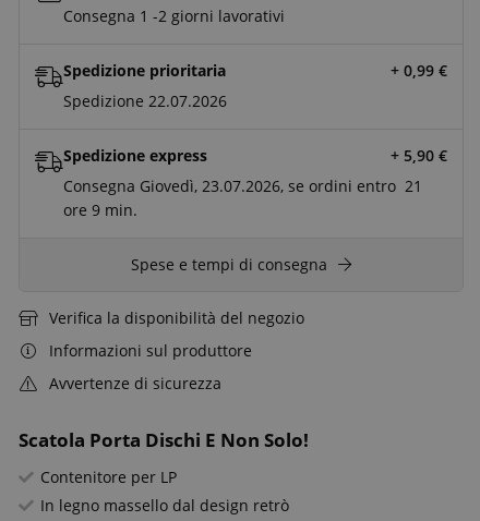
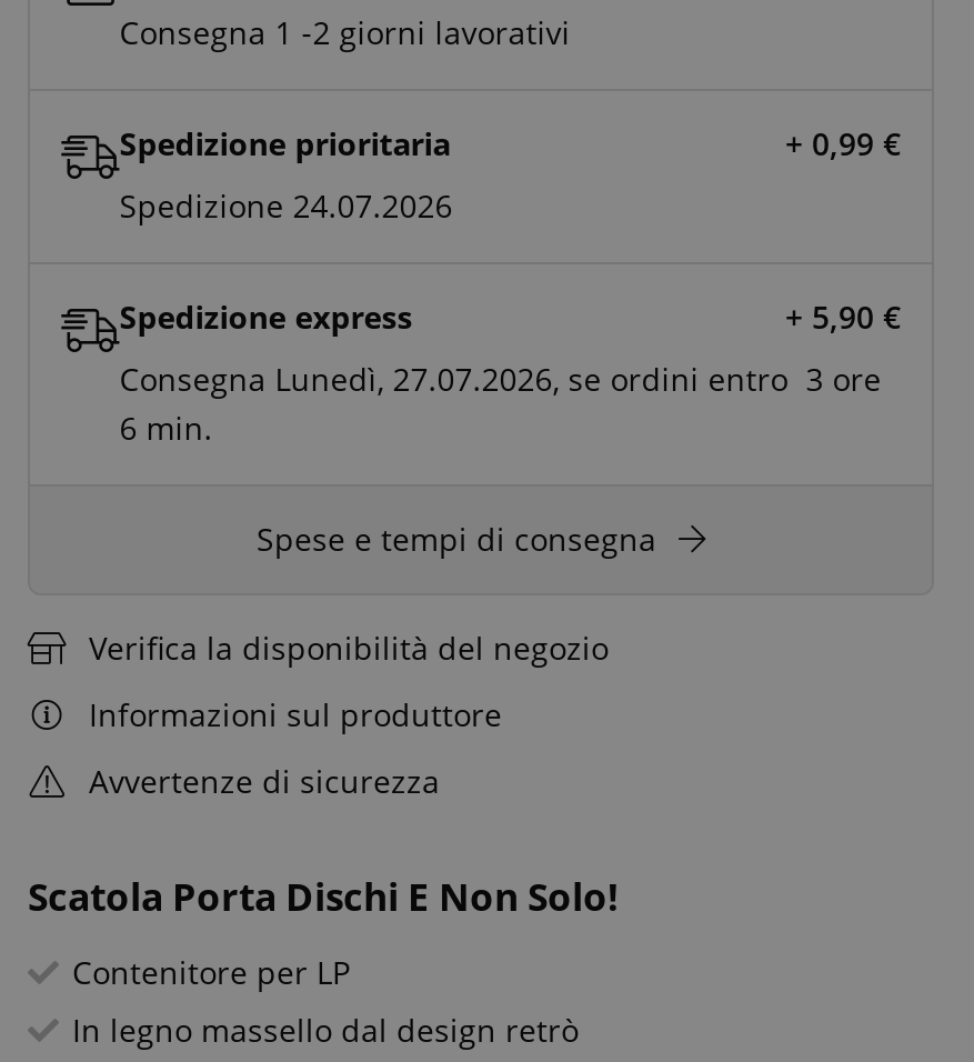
[63,91,227,111] Spedizione 22.07.2026 -> [119,185,452,227] Spedizione 24.07.2026
[63,176,422,220] Consegna Giovedì, 23.07.2026, se ordini entro 21 | ore 9 min. -> [119,358,881,449] Consegna Lunedì, 27.07.2026, se ordini entro 3 ore | 6 min.

